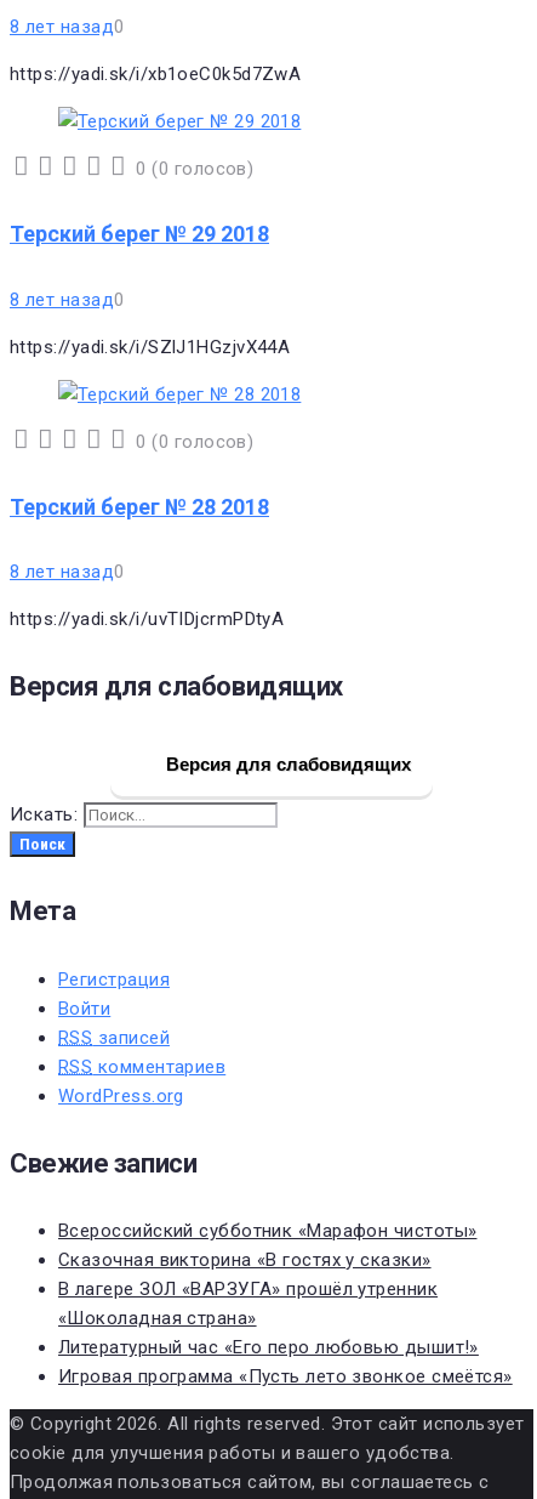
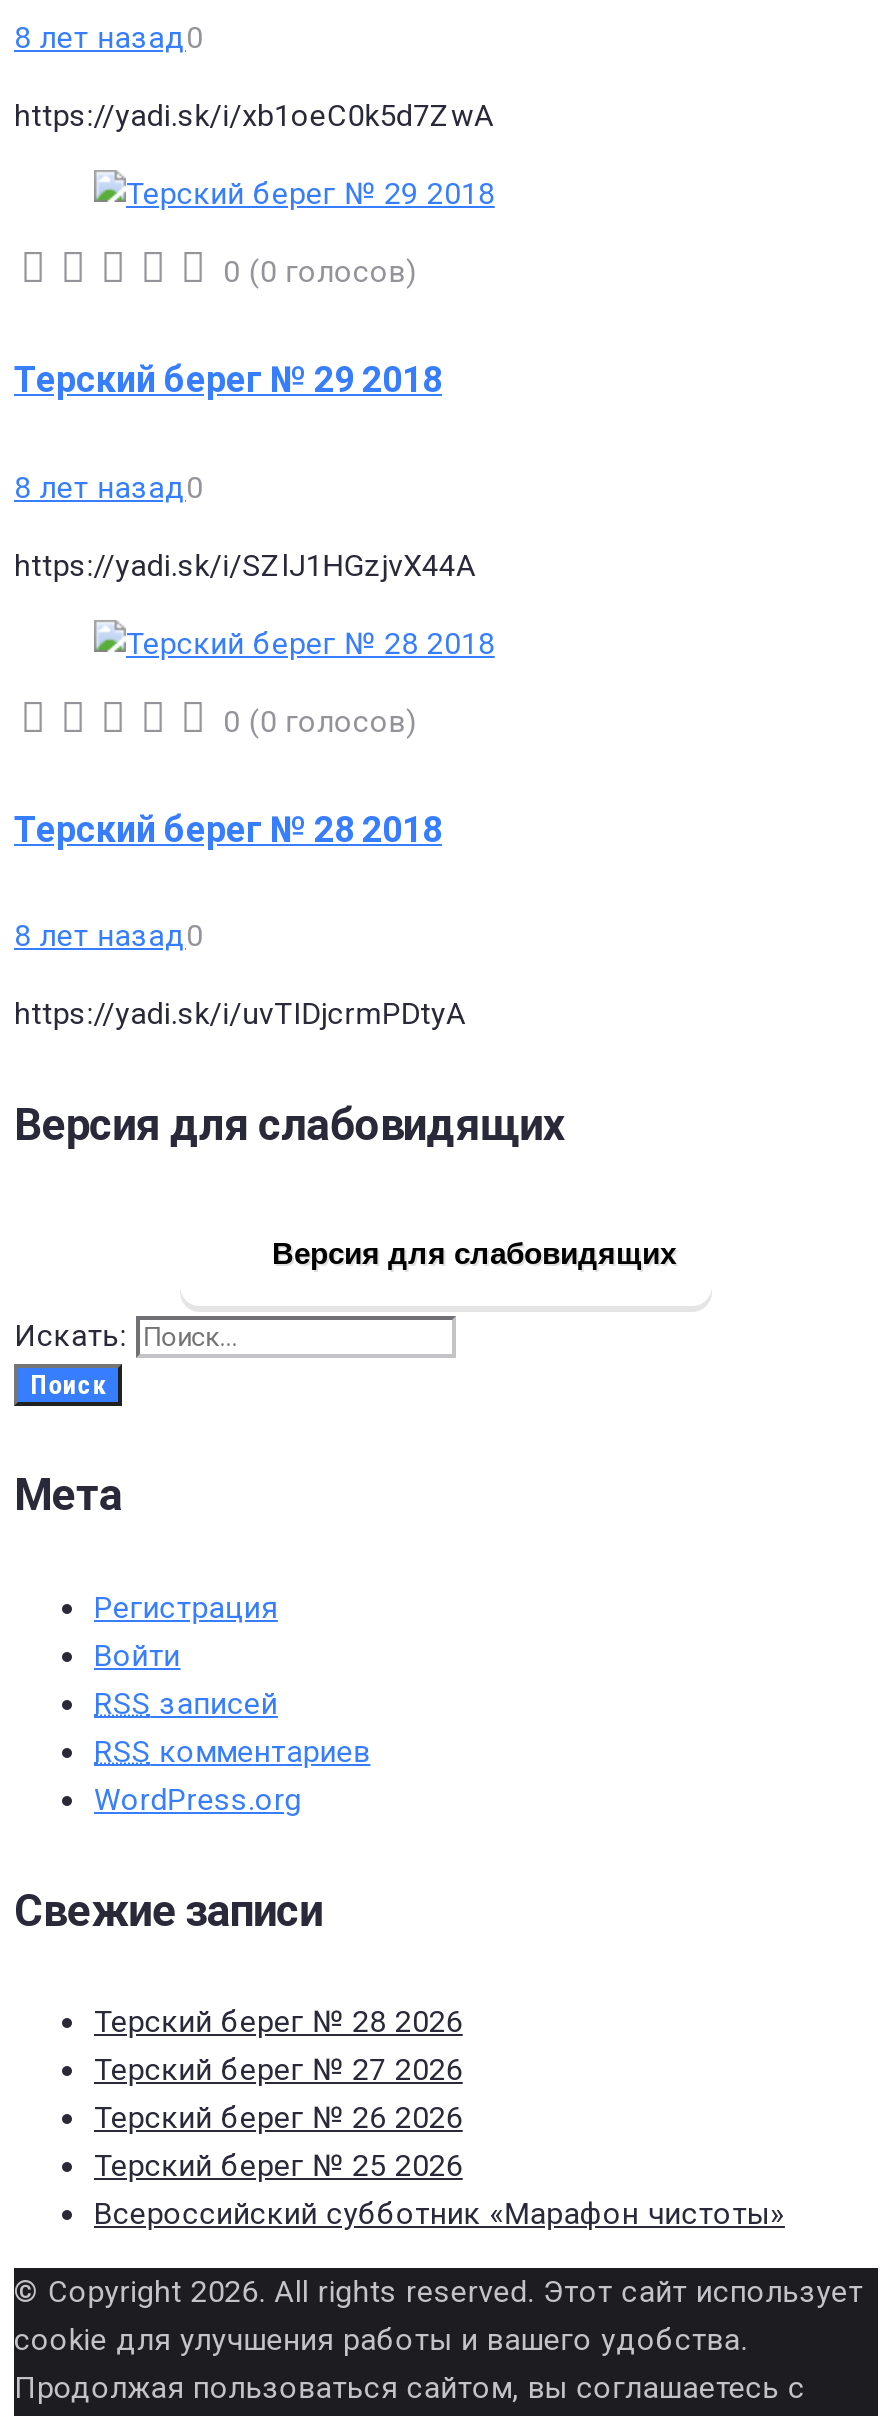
none -> [94,2004,463,2184] Терский берег № 28 2026 | Терский берег № 27 2026 | Терский берег № 26 2026 | Терский берег № 25 2026
moved [58,1220,477,1242] -> [94,2196,785,2232]: Всероссийский субботник «Марафон чистоты»
[58,1249,512,1387] Сказочная викторина «В гостях у сказки» | В лагере ЗОЛ «ВАРЗУГА» прошёл утренник | «Шоколадная страна» | Литературный час «Его перо любовью дышит!» | Игровая программа «Пусть лето звонкое смеётся» -> none

